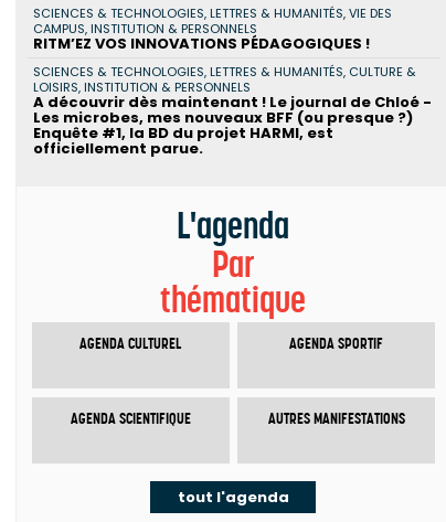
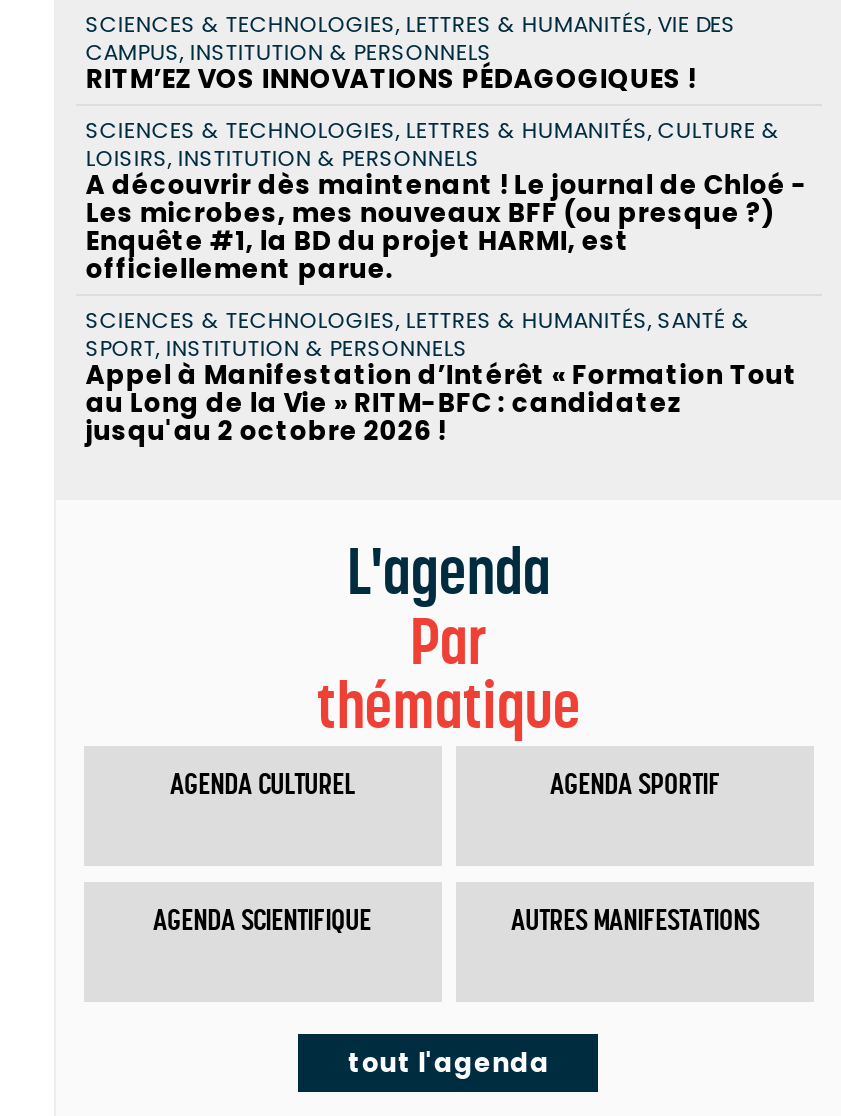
none -> [86,305,798,451] SCIENCES & TECHNOLOGIES, LETTRES & HUMANITÉS, SANTÉ & | SPORT, INSTITUTION & PERSONNELS | Appel à Manifestation d’Intérêt « Formation Tout | au Long de la Vie » RITM-BFC : candidatez | jusqu'au 2 octobre 2026 !

